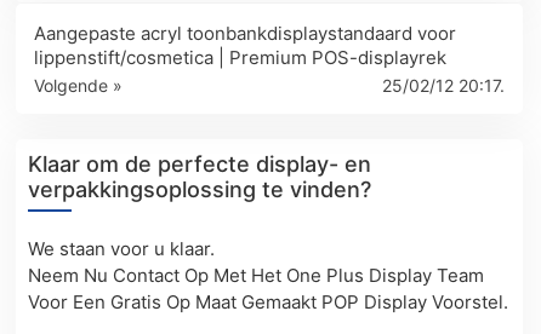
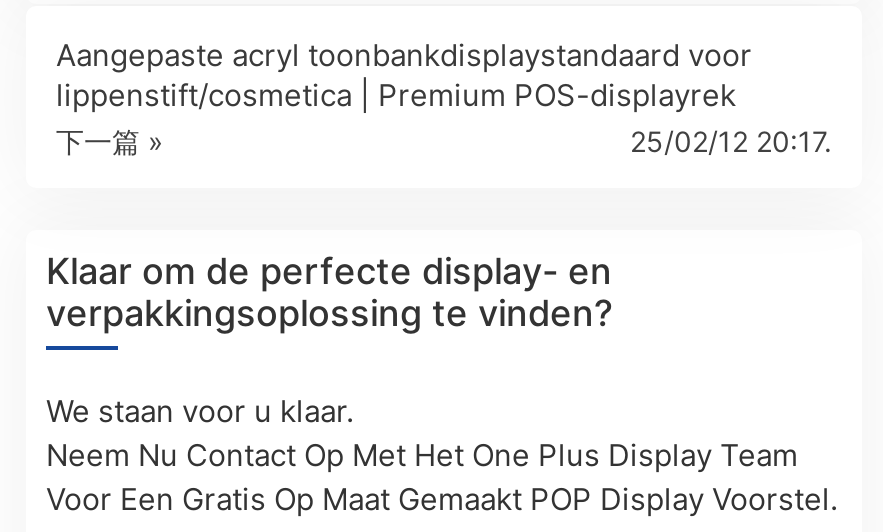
[34,75,123,96] Volgende » -> [56,124,164,158] 下一篇 »

